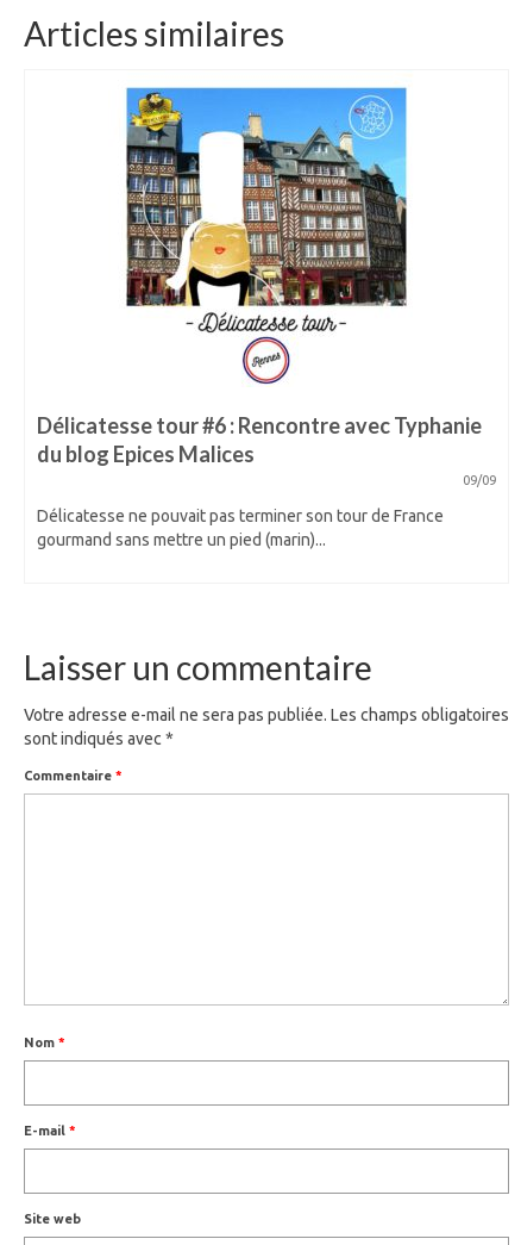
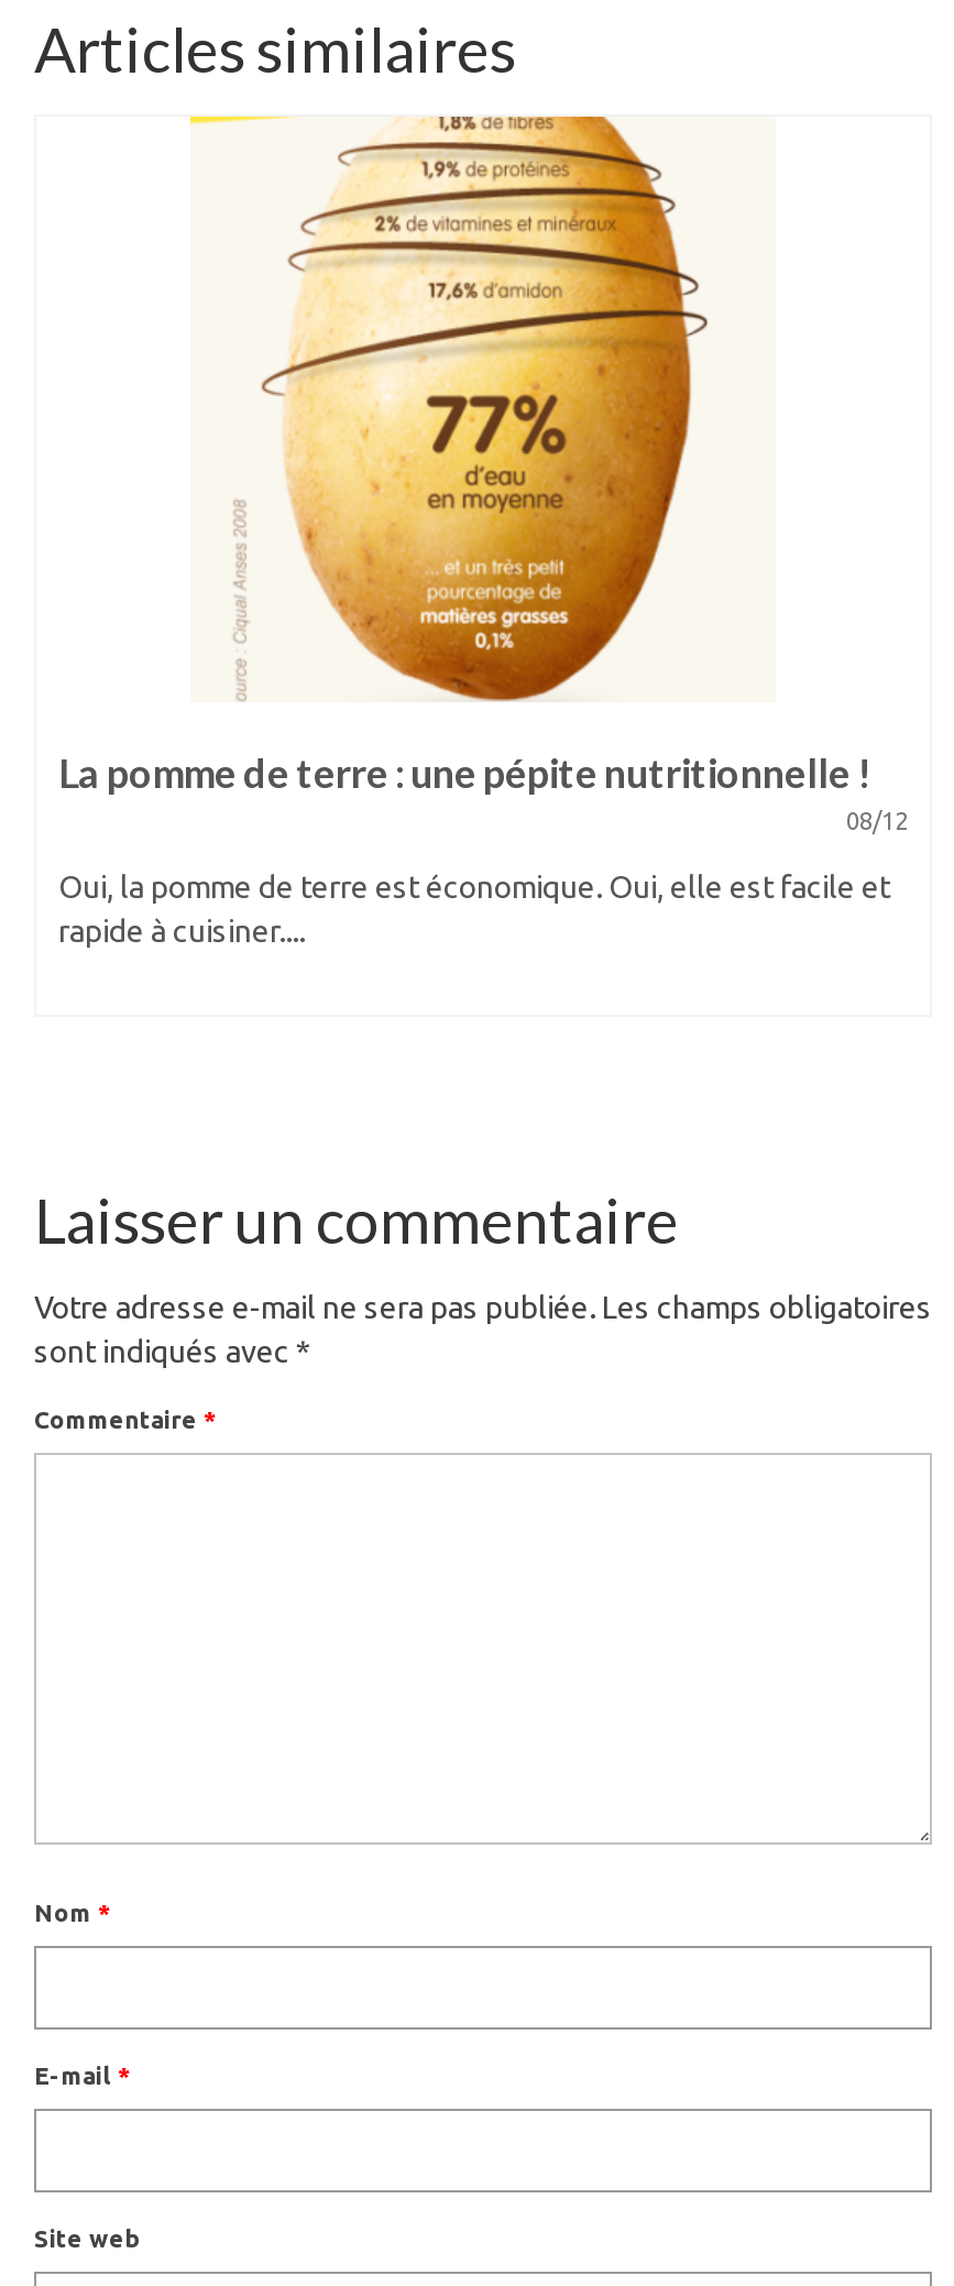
[37,70,496,487] [image] | Délicatesse tour #6 : Rencontre avec Typhanie | du blog Epices Malices | 09/09 -> [58,114,908,834] [image] | La pomme de terre : une pépite nutritionnelle ! | 08/12
[37,506,444,549] Délicatesse ne pouvait pas terminer son tour de France | gourmand sans mettre un pied (marin)... -> [58,869,890,949] Oui, la pomme de terre est économique. Oui, elle est facile et | rapide à cuisiner....

